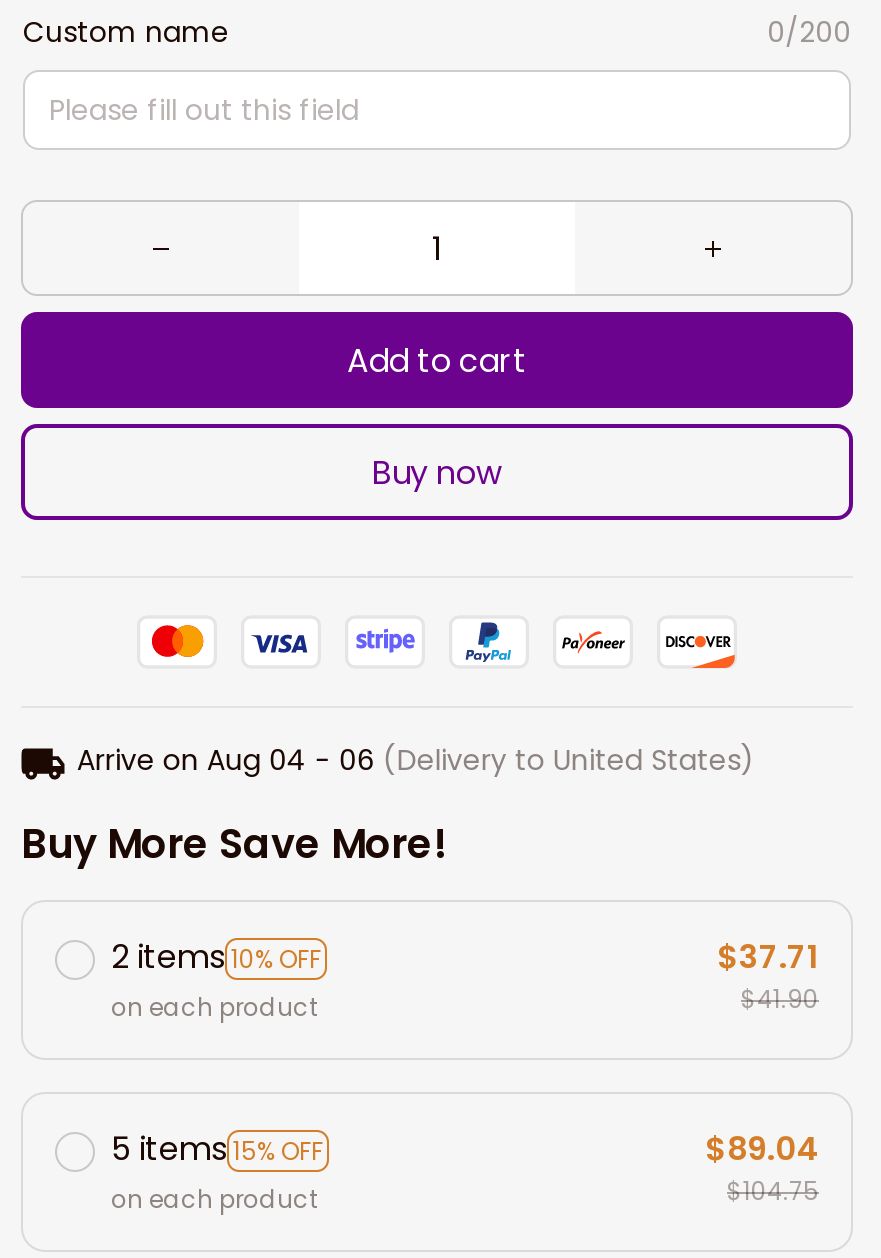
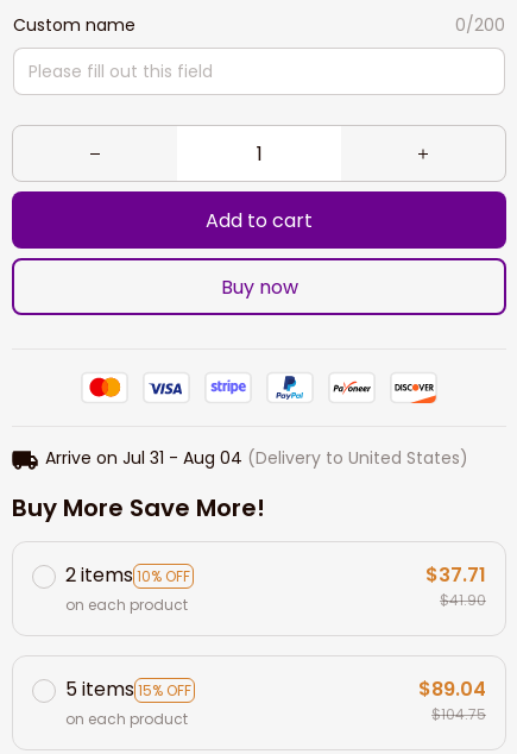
[77,740,755,780] Arrive on Aug 04 - 06 (Delivery to United States) -> [45,446,468,470] Arrive on Jul 31 - Aug 04 (Delivery to United States)

